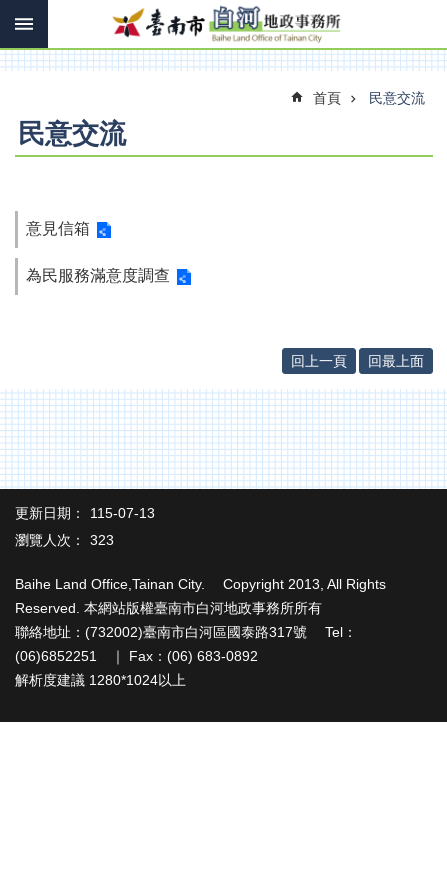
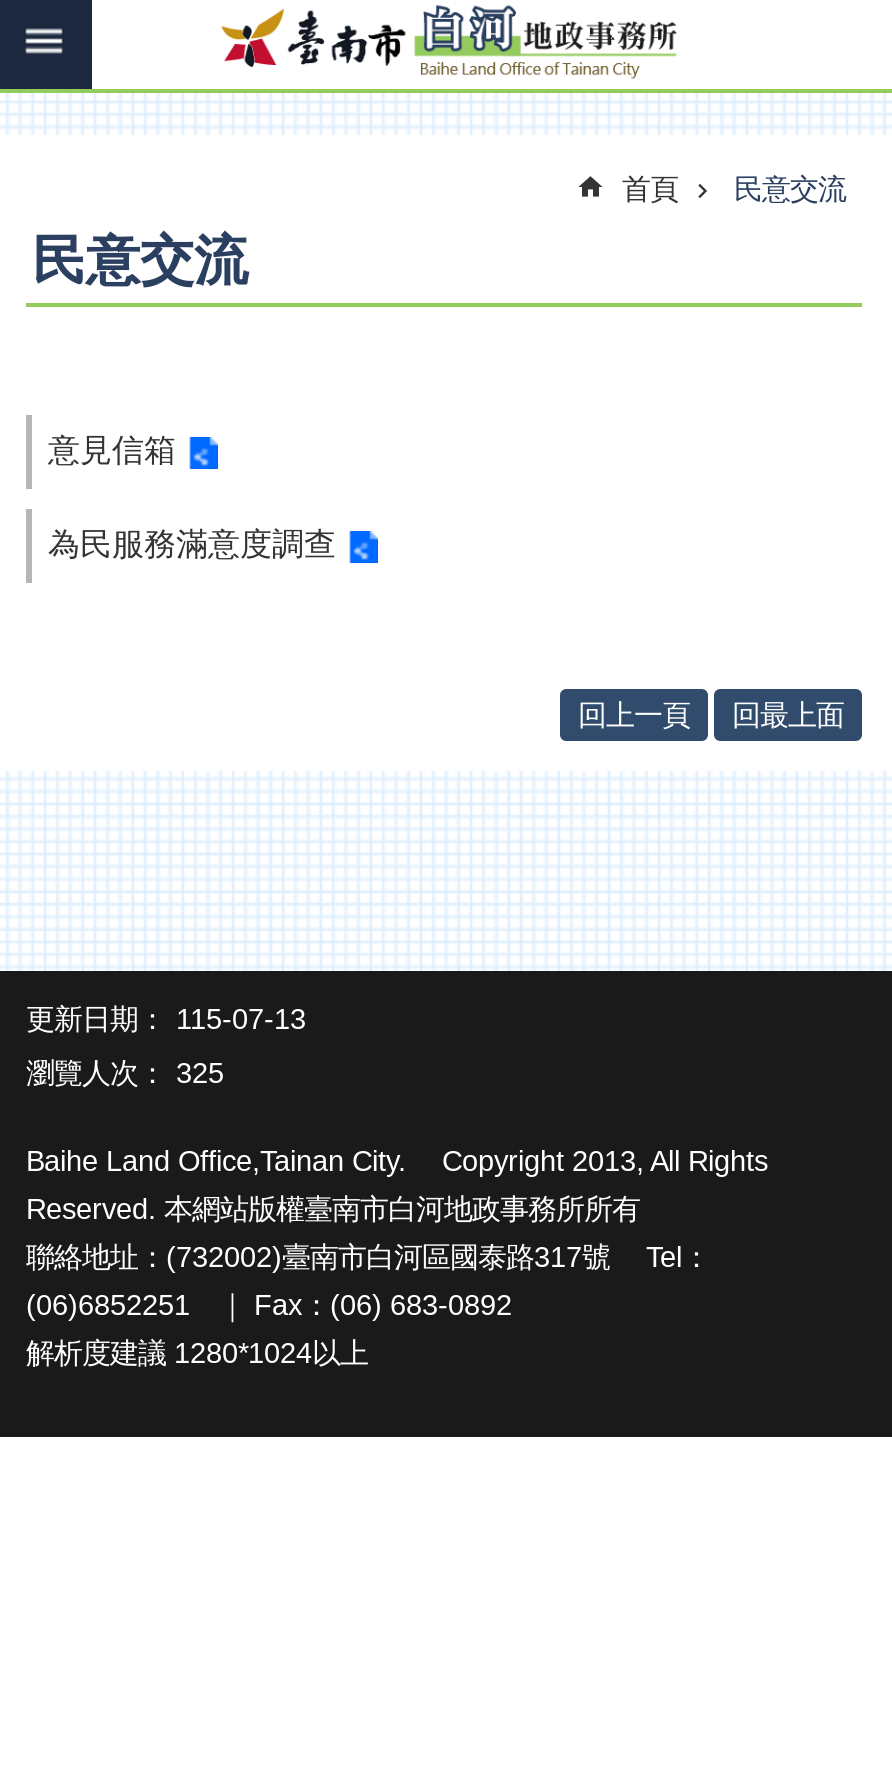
[15,532,114,548] 瀏覽人次： 323 -> [26,1057,224,1089] 瀏覽人次： 325

